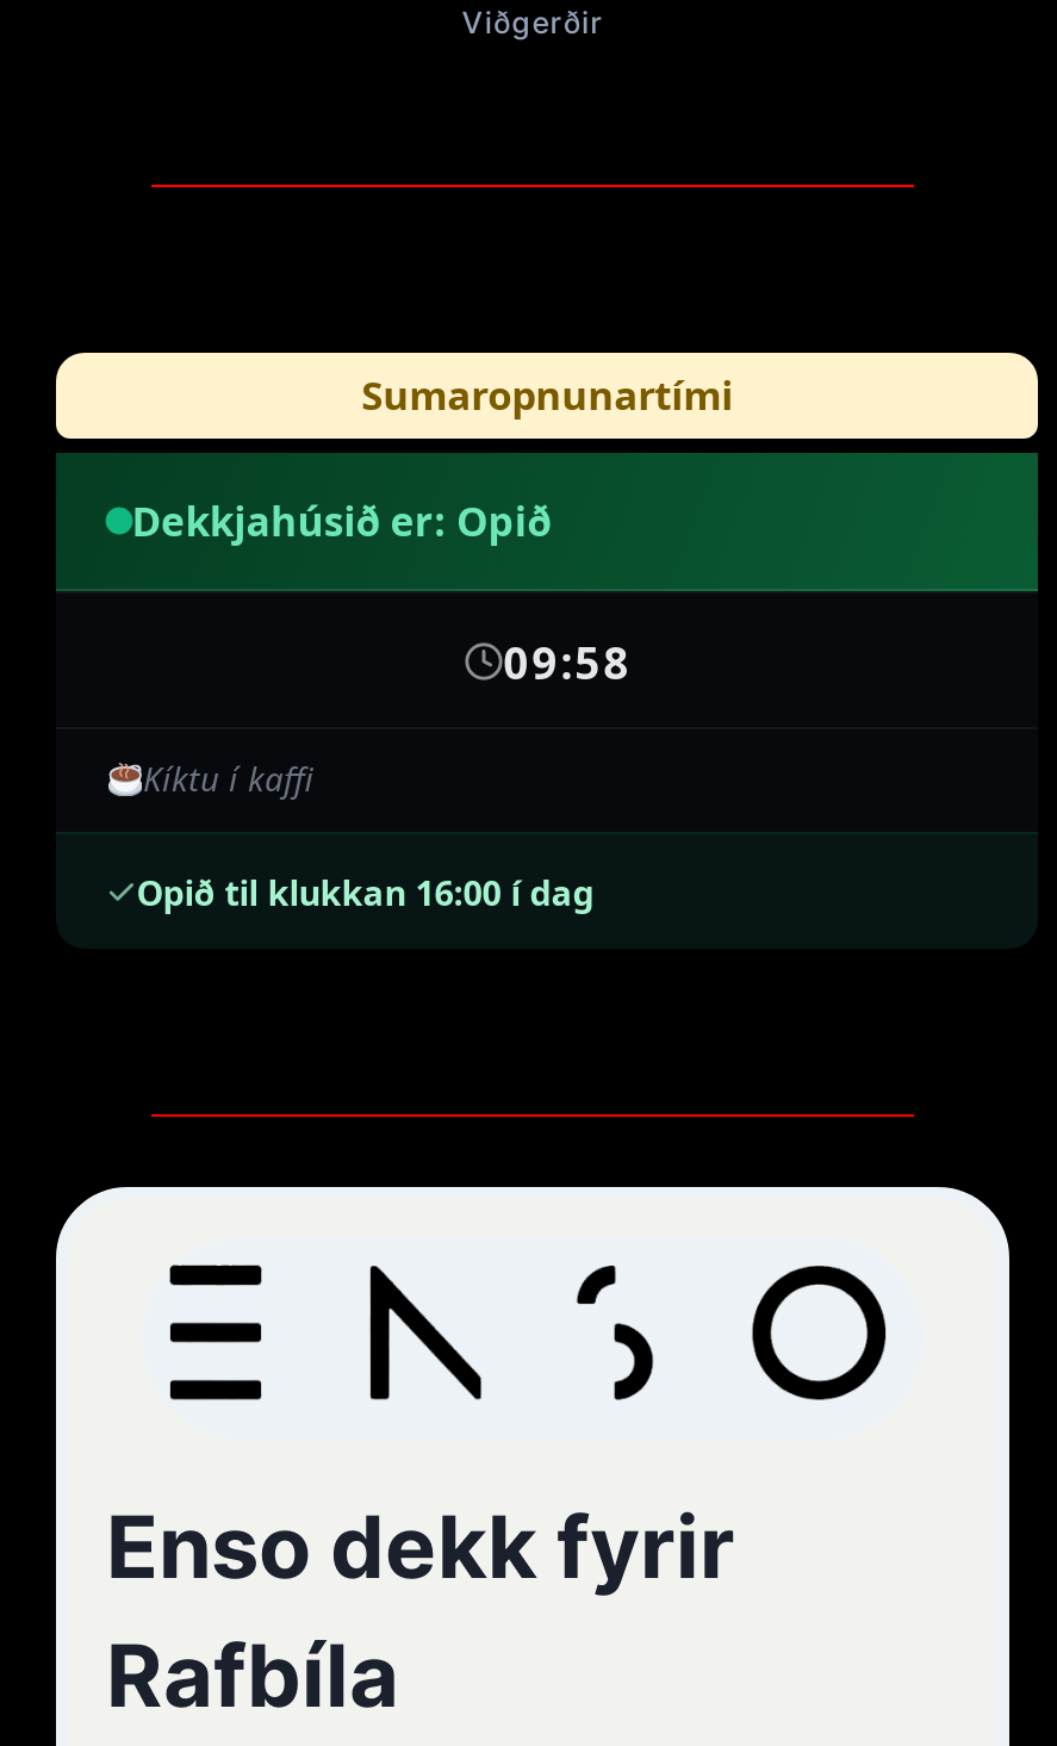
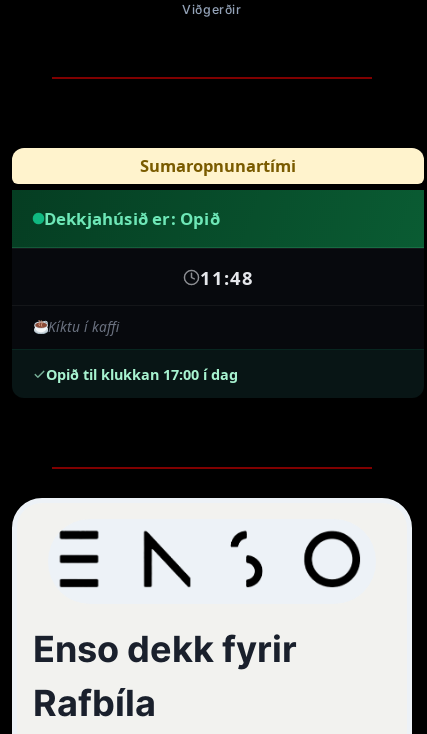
[503,631,632,690] 09:58 -> [200,265,254,290] 11:48
[137,869,594,914] Opið til klukkan 16:00 í dag -> [46,365,238,384] Opið til klukkan 17:00 í dag

